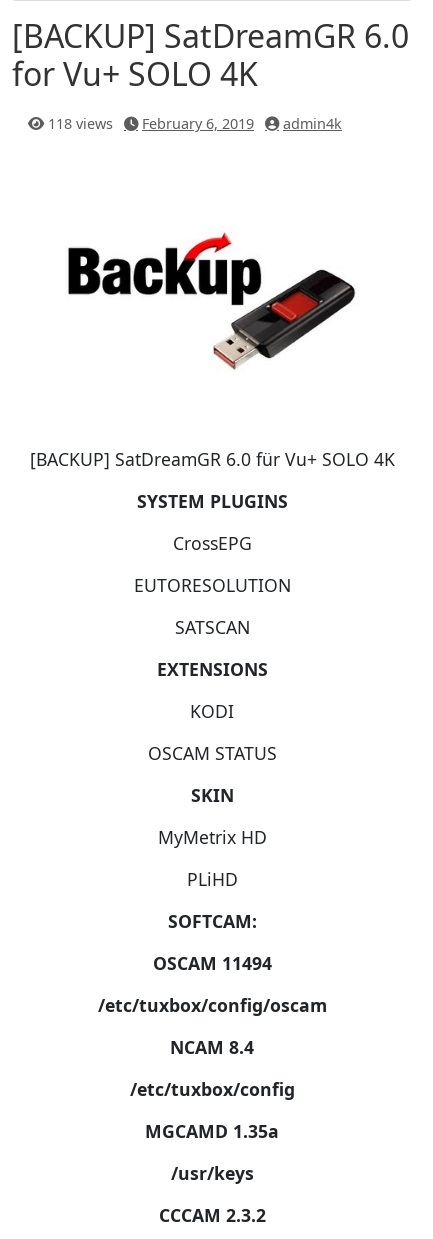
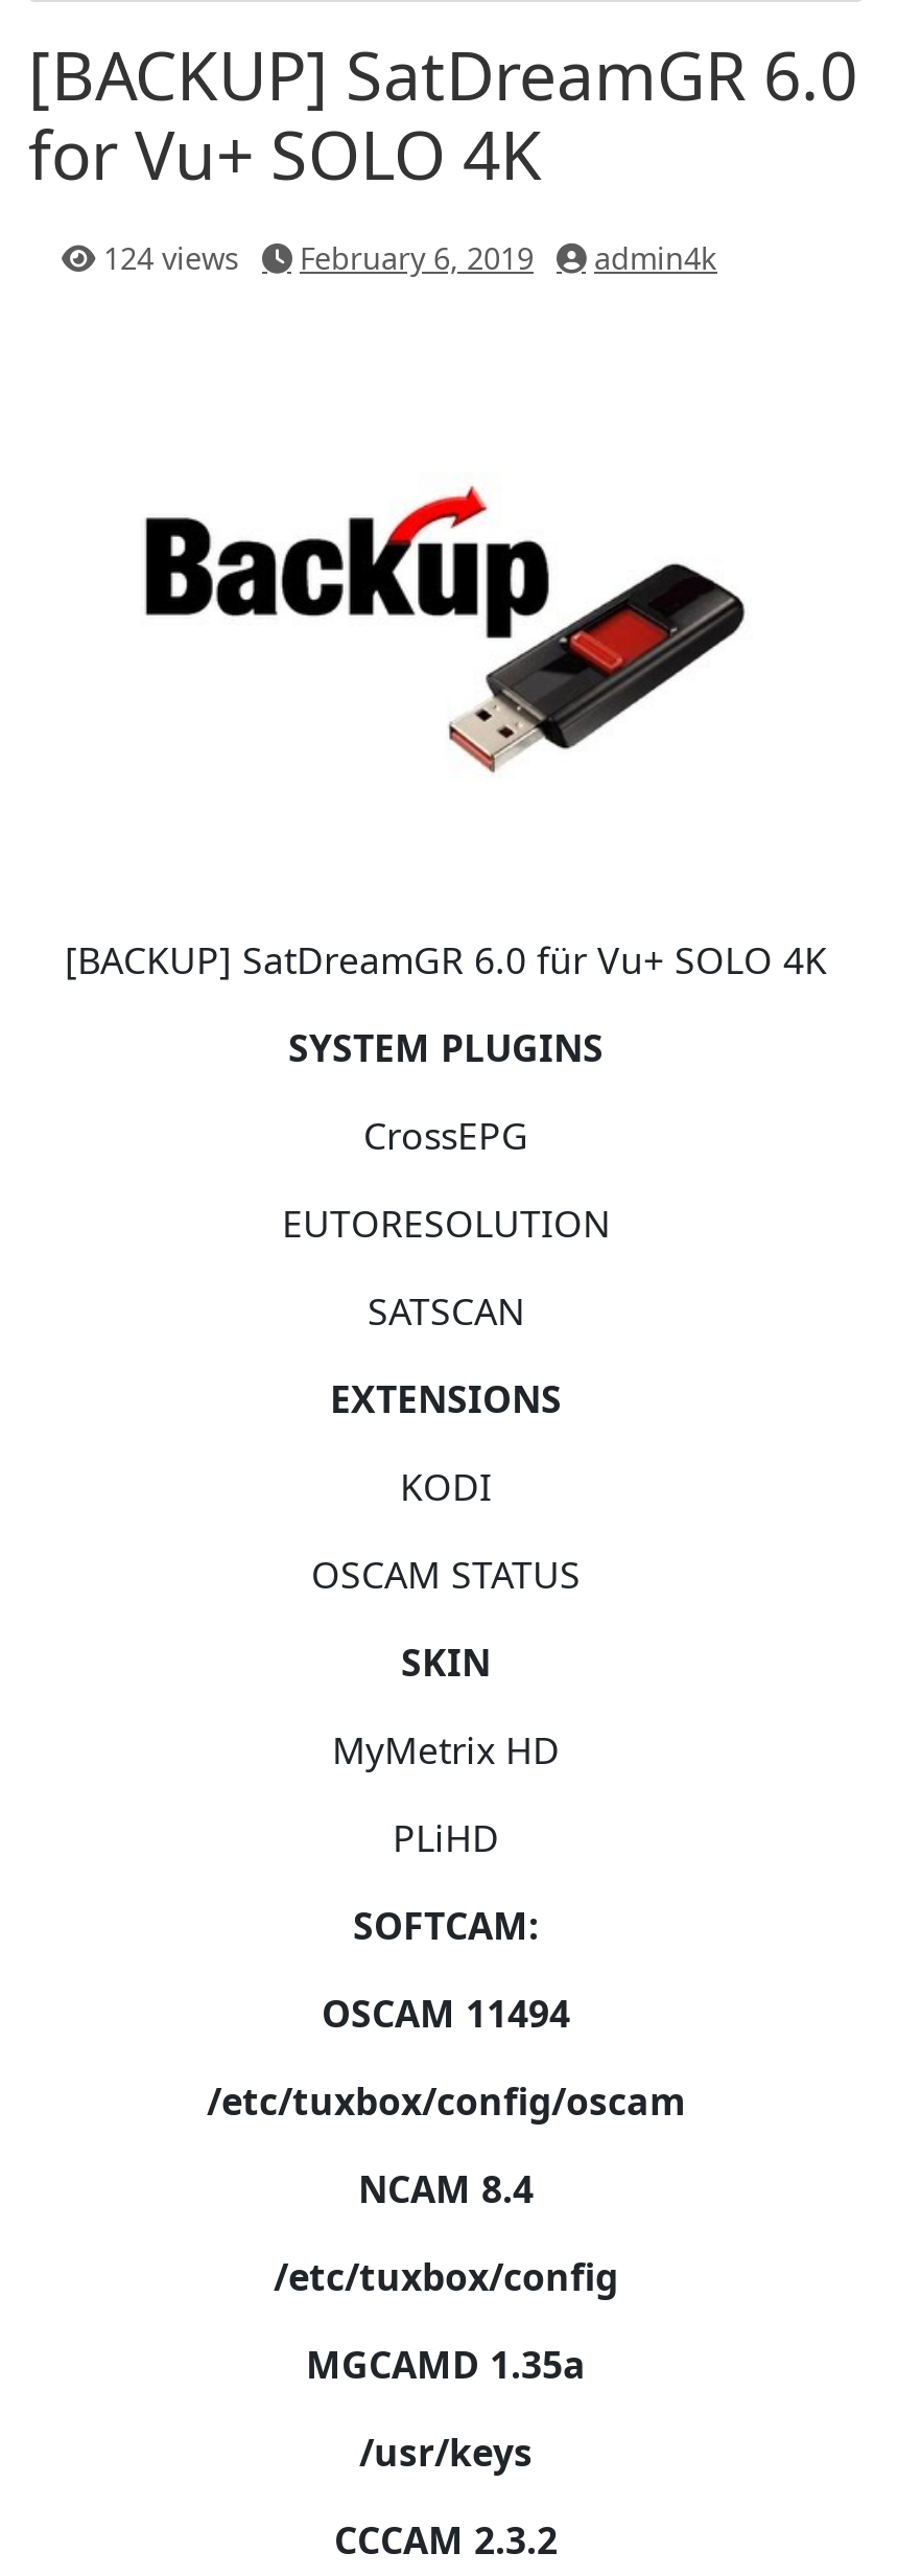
[48,114,342,133] 118 views February 6, 2019 admin4k -> [103,238,717,278] 124 views February 6, 2019 admin4k

